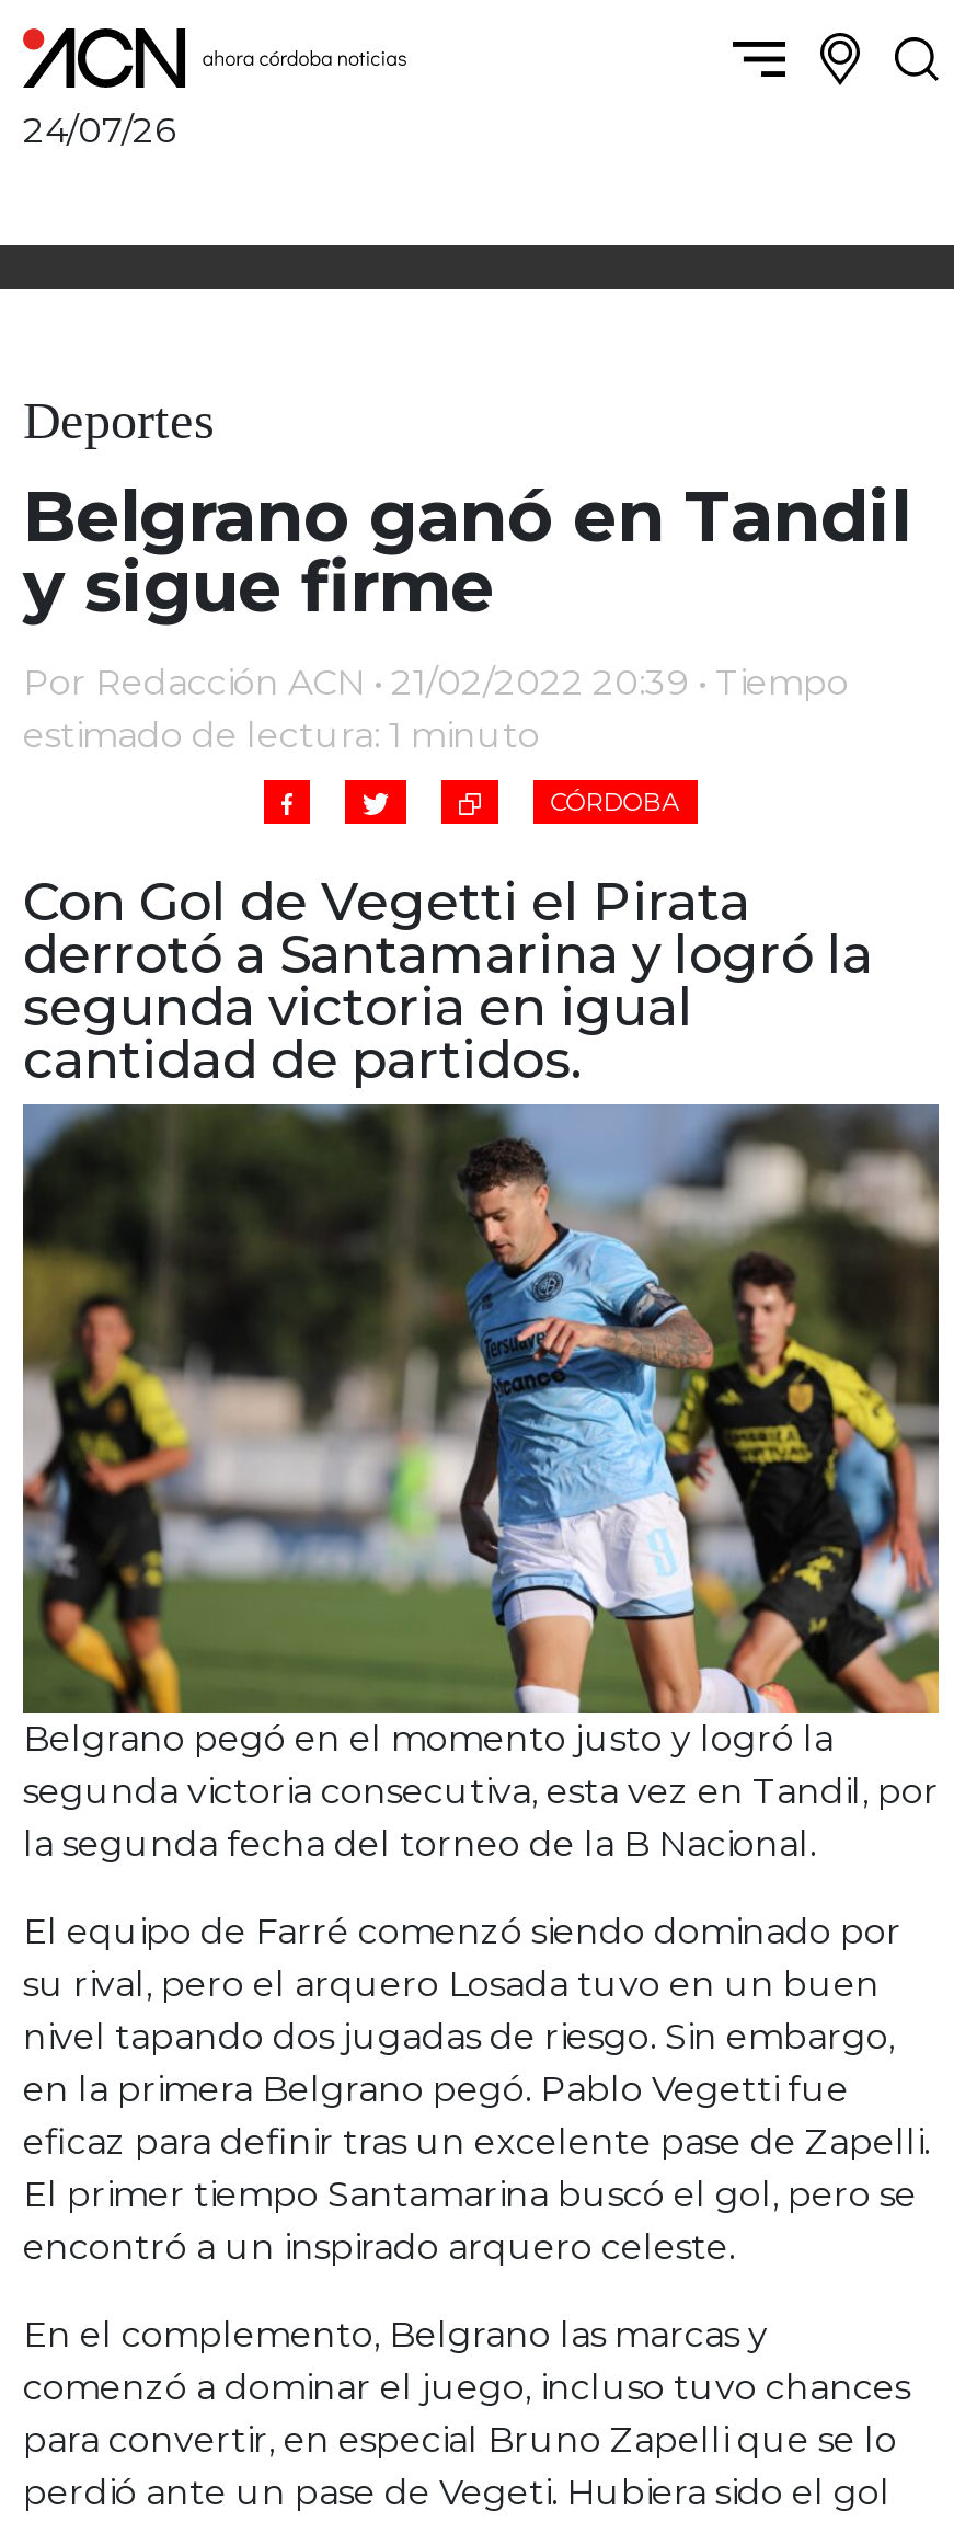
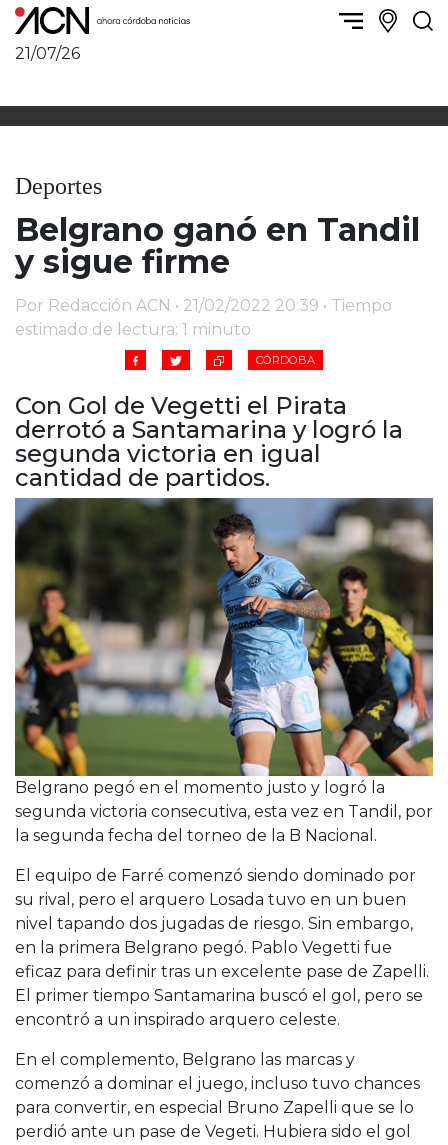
[23,109,174,151] 24/07/26 -> [15,44,80,63] 21/07/26

